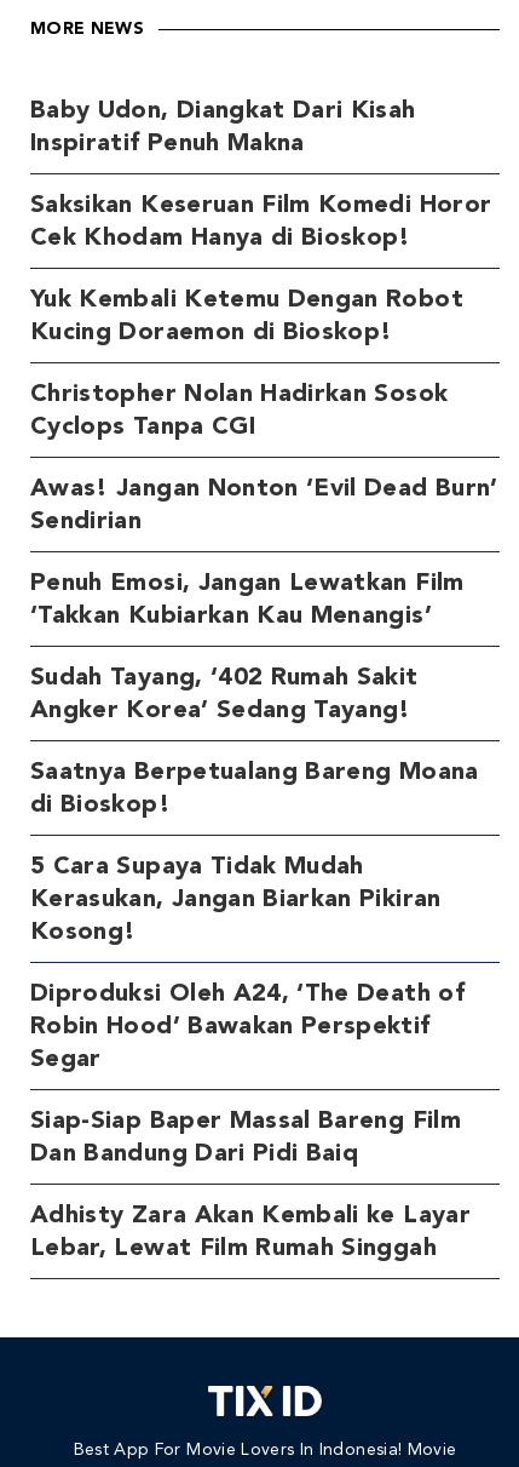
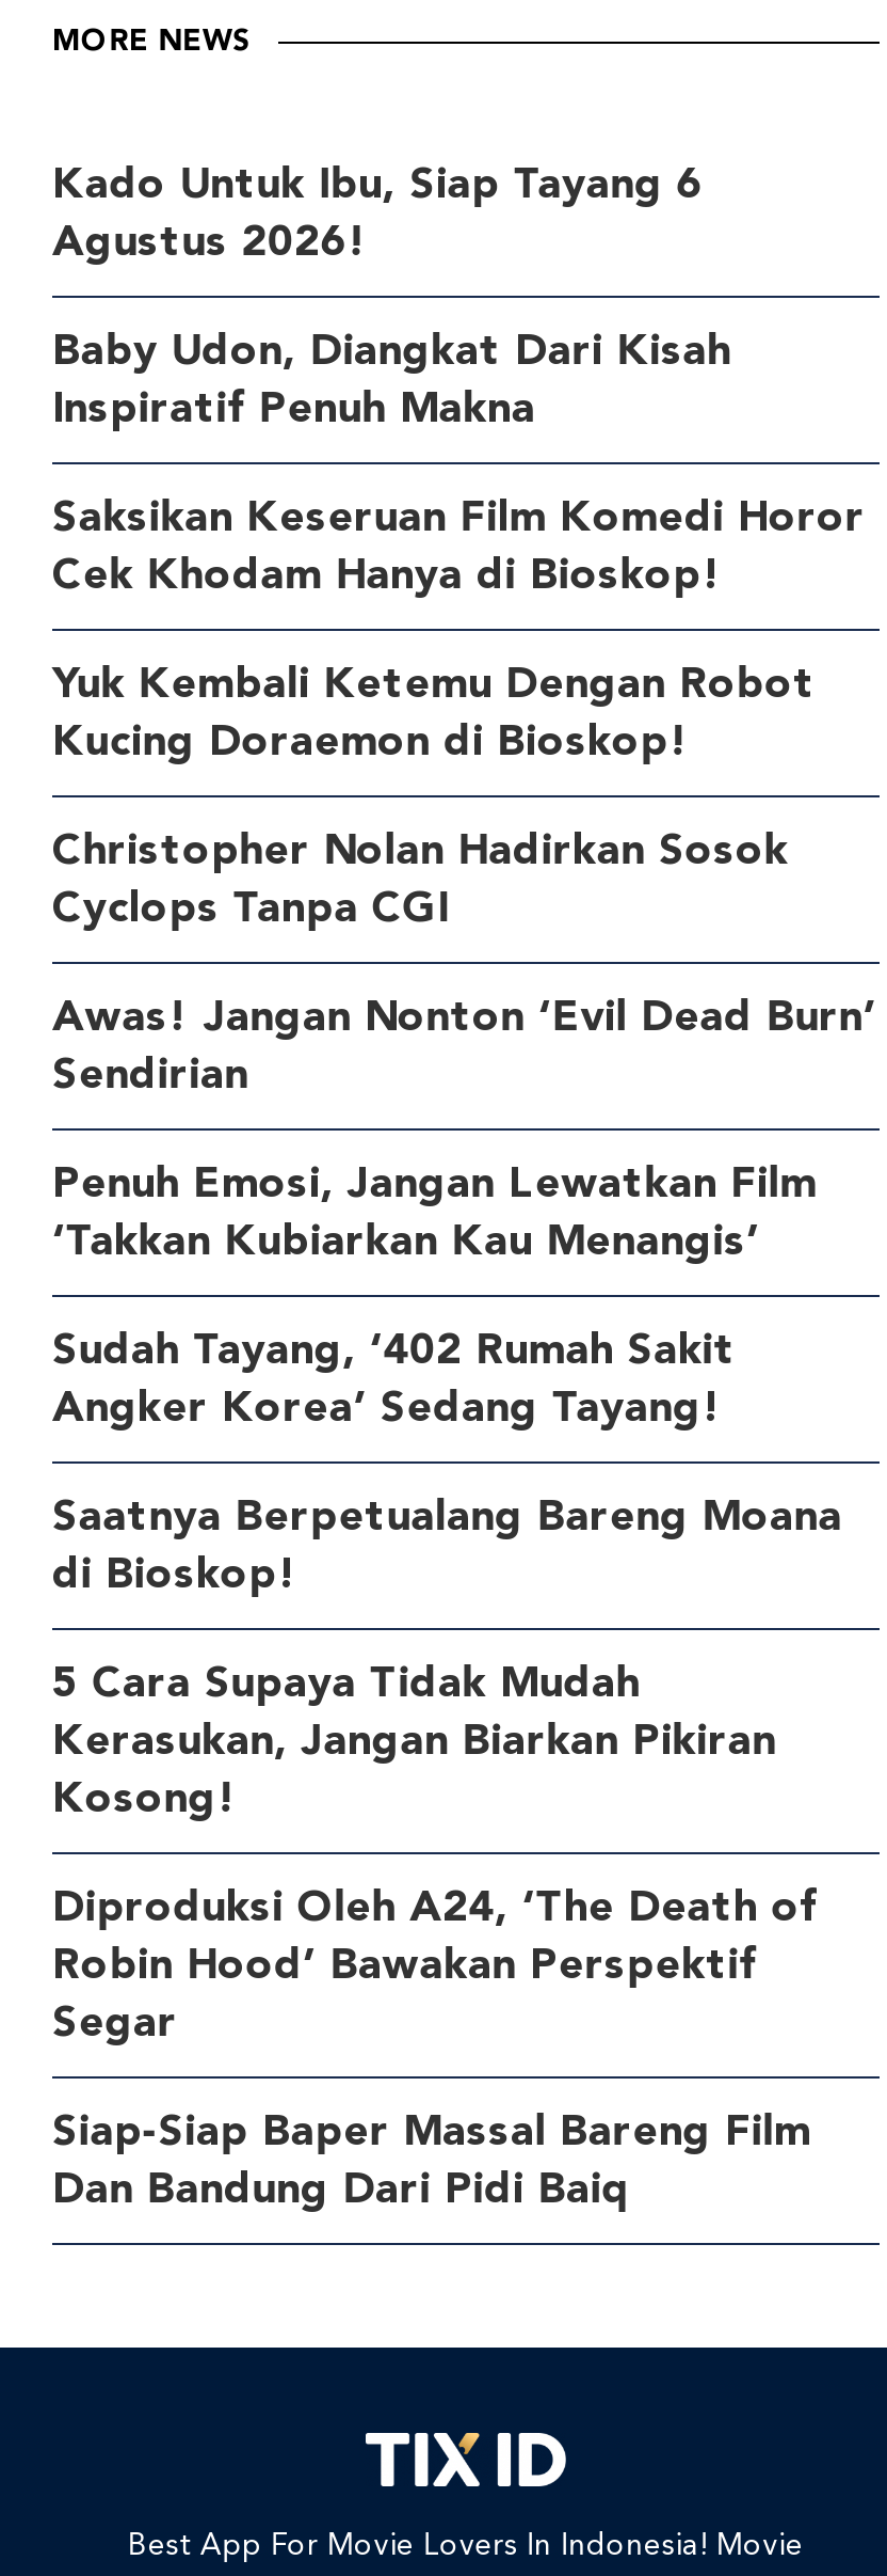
none -> [52,165,703,266] Kado Untuk Ibu, Siap Tayang 6 | Agustus 2026!
moved [30,99,498,1167] -> [52,332,877,2213]: Baby Udon, Diangkat Dari Kisah | Inspiratif Penuh Makna | Saksikan Keseruan Film Komedi Horor | ... | Siap-Siap Baper Massal Bareng Film | Dan Bandung Dari Pidi Baiq
[30,1204,470,1261] Adhisty Zara Akan Kembali ke Layar | Lebar, Lewat Film Rumah Singgah -> none

